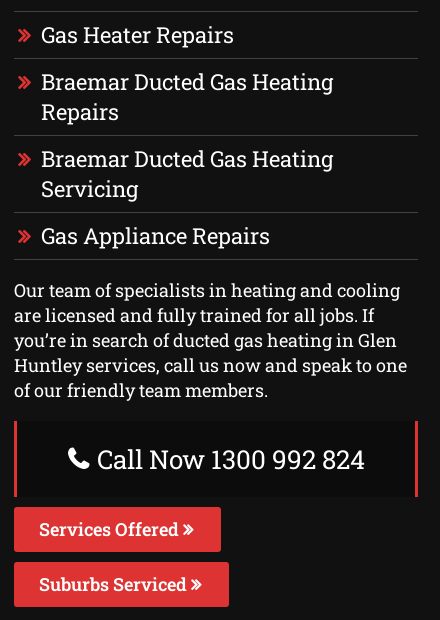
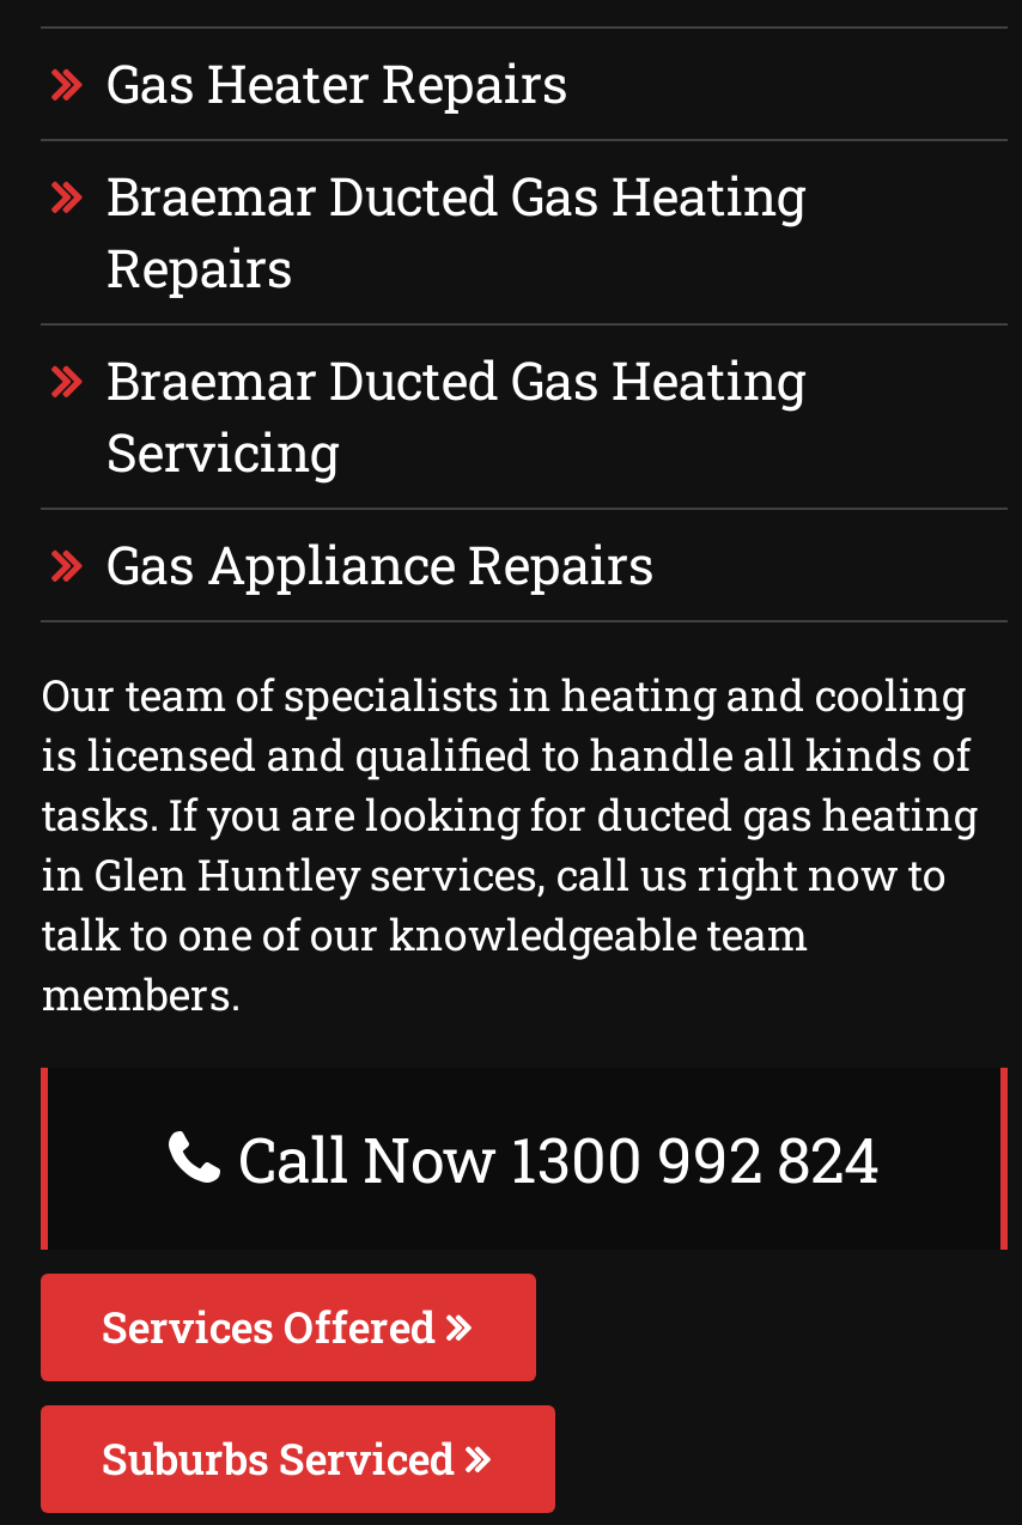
[14,303,407,402] are licensed and fully trained for all jobs. If | you’re in search of ducted gas heating in Glen | Huntley services, call us now and speak to one | of our friendly team members. -> [42,725,977,1022] is licensed and qualified to handle all kinds of | tasks. If you are looking for ducted gas heating | in Glen Huntley services, call us right now to | talk to one of our knowledgeable team | members.

